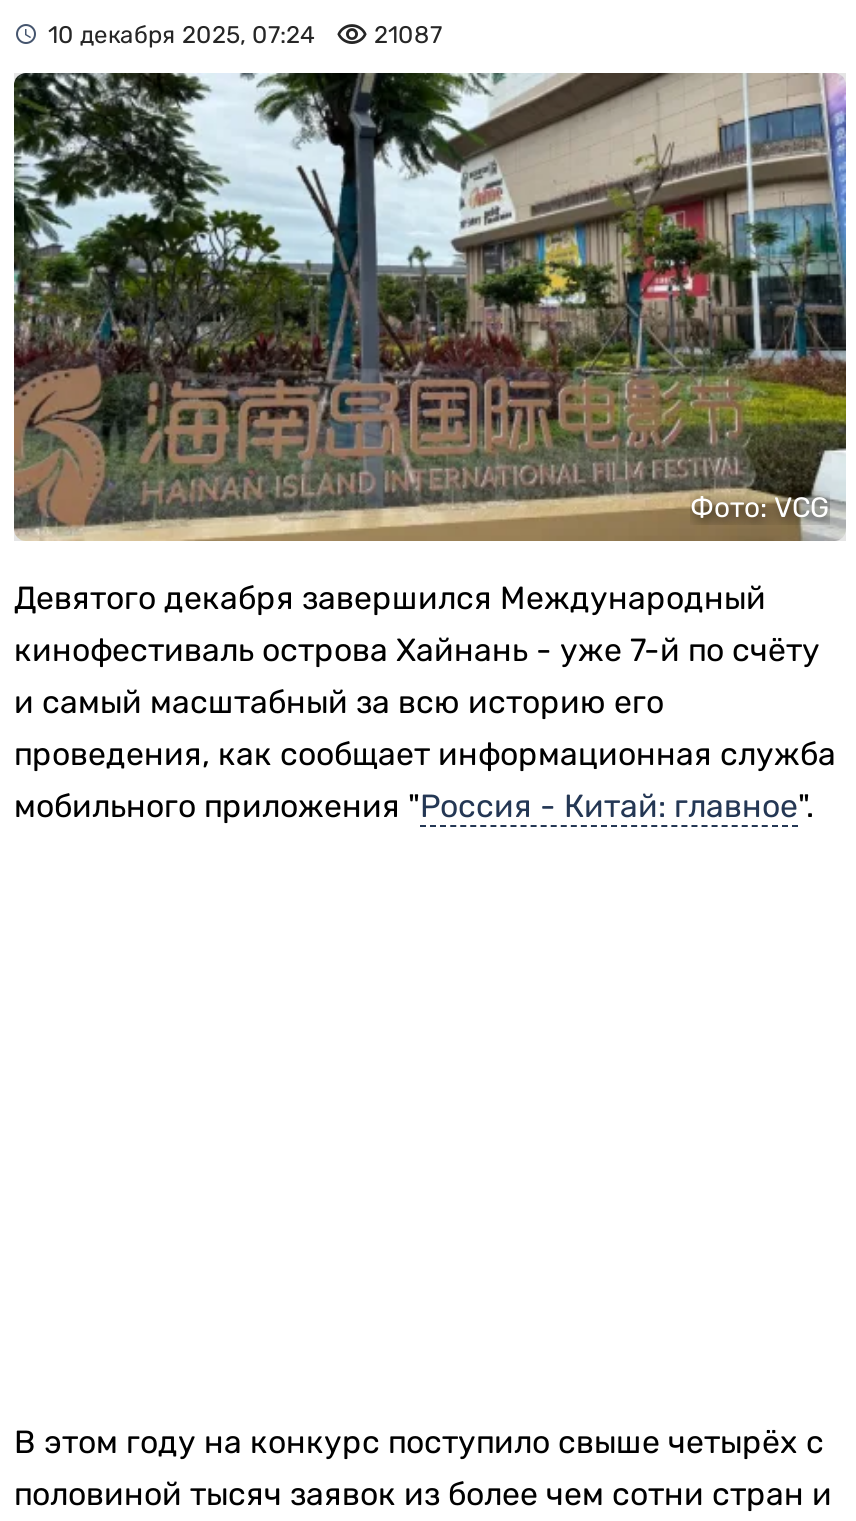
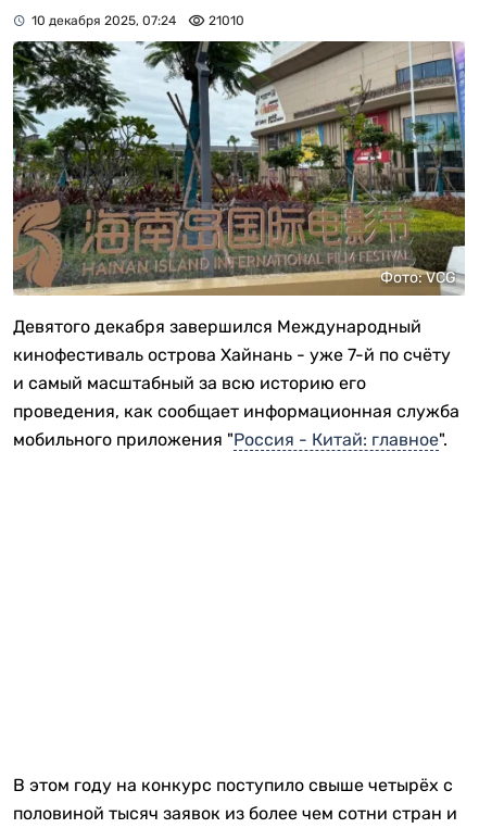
[374,21,442,49] 21087 -> [209,13,244,28] 21010

